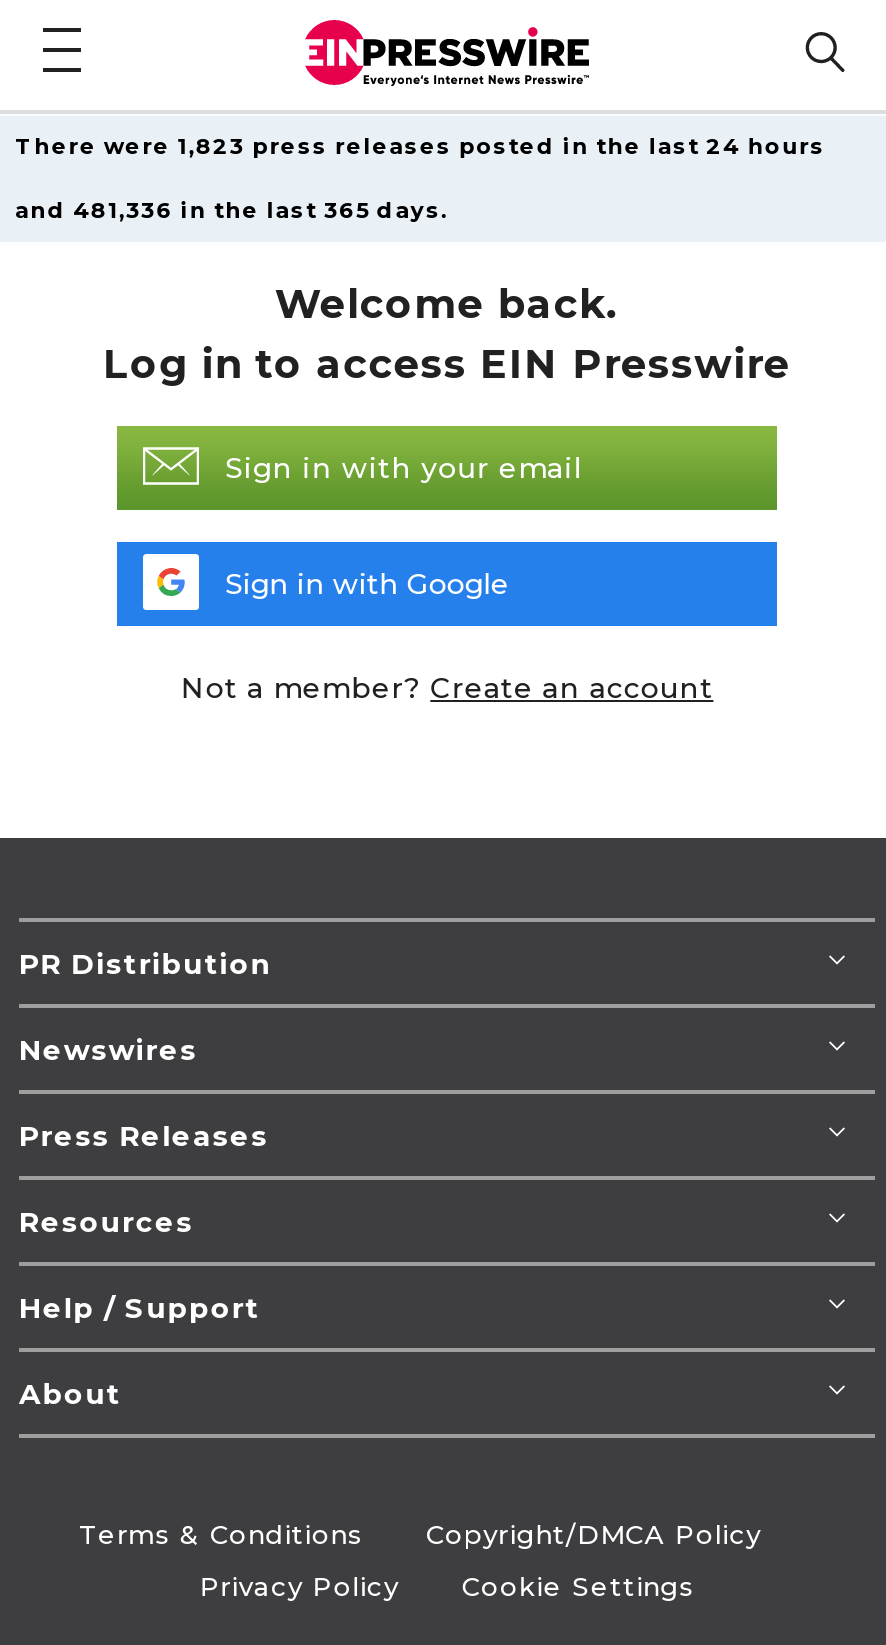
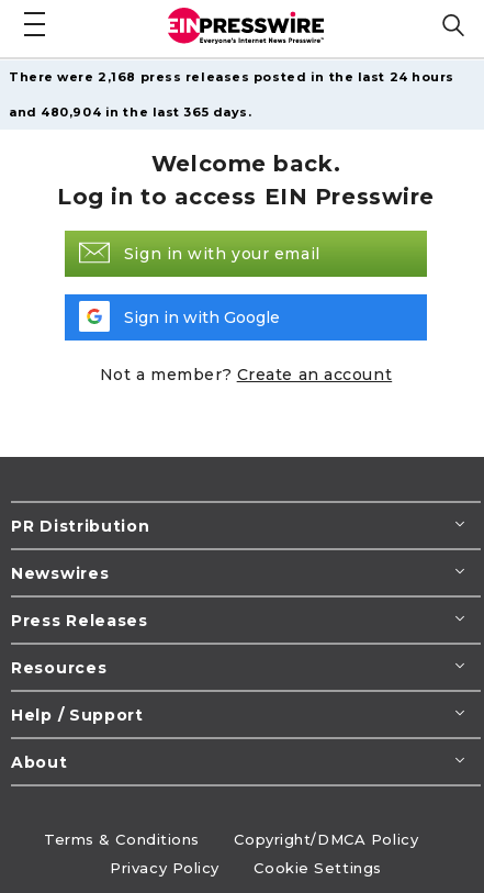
[15,132,825,160] There were 1,823 press releases posted in the last 24 hours -> [9,69,454,85] There were 2,168 press releases posted in the last 24 hours
[15,196,448,224] and 481,336 in the last 365 days. -> [9,104,252,120] and 480,904 in the last 365 days.

